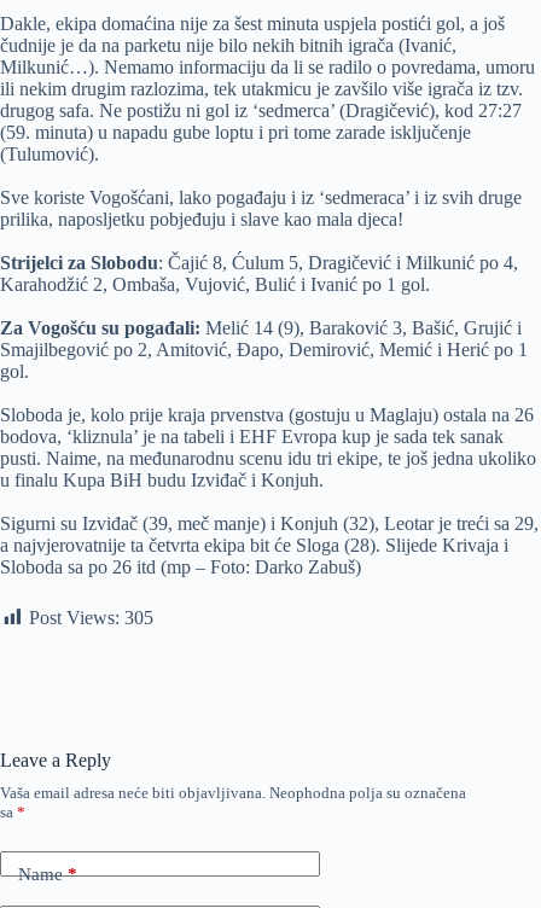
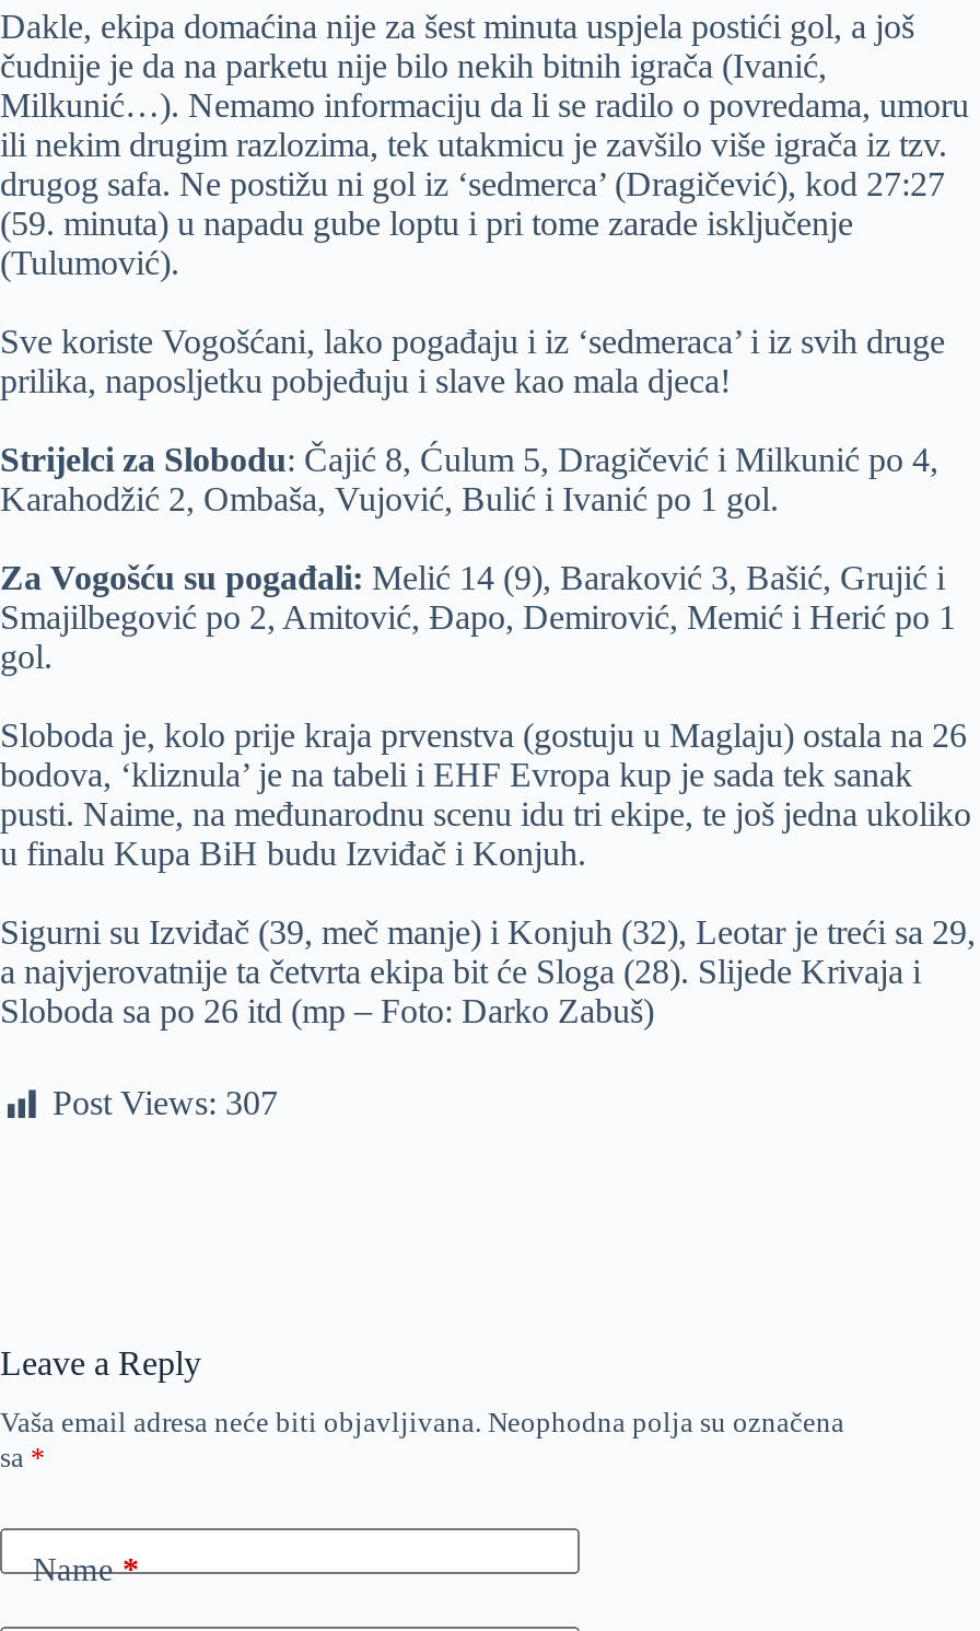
[29,607,153,627] Post Views: 305 -> [52,1085,278,1123] Post Views: 307

